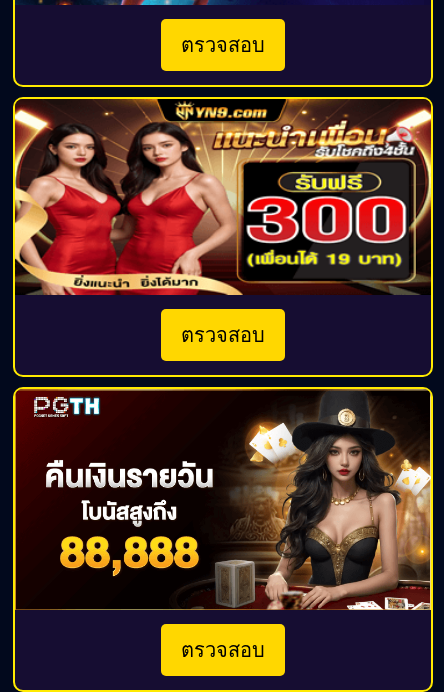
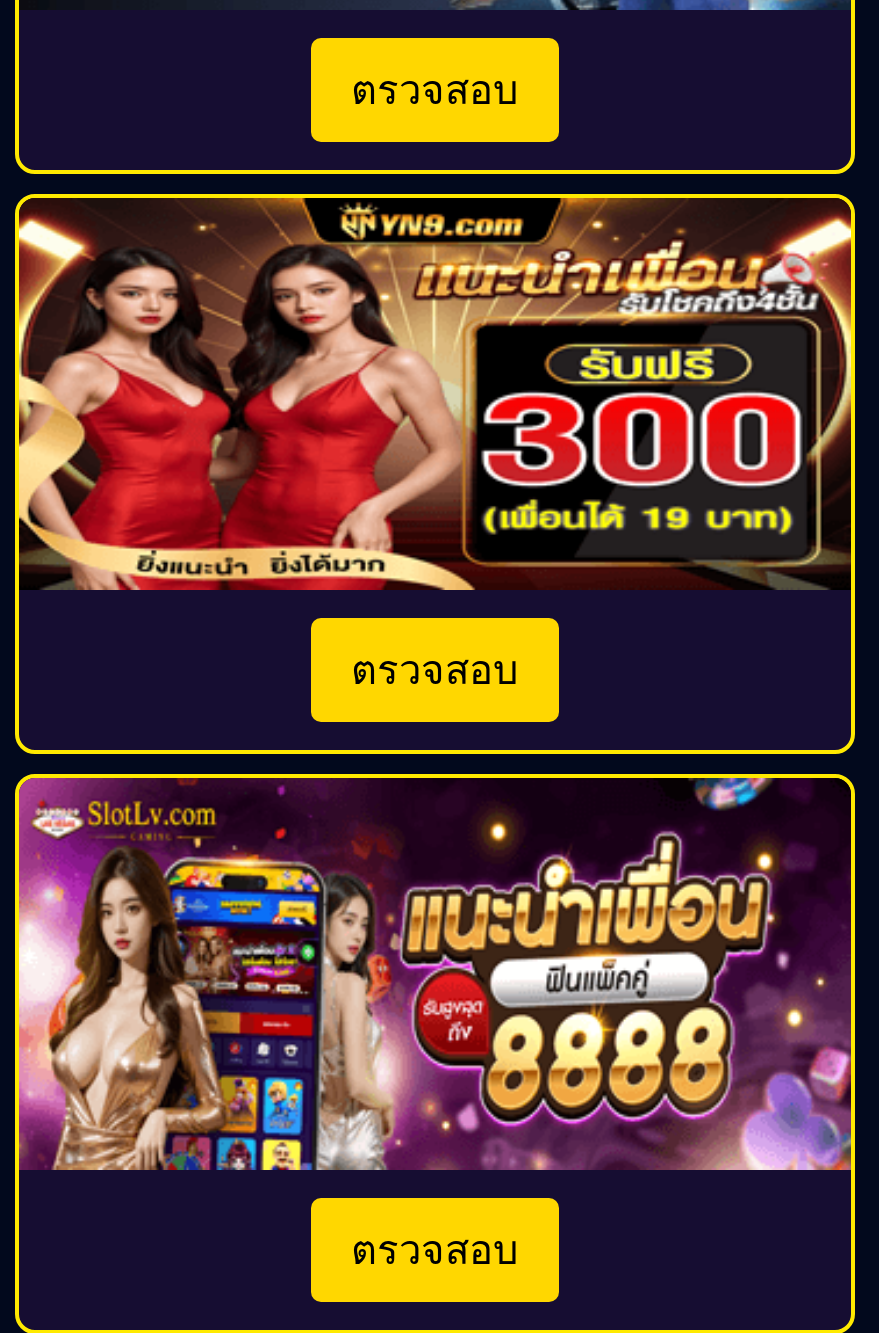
[14,388,432,611] [image] -> [17,776,853,1172] [image]

